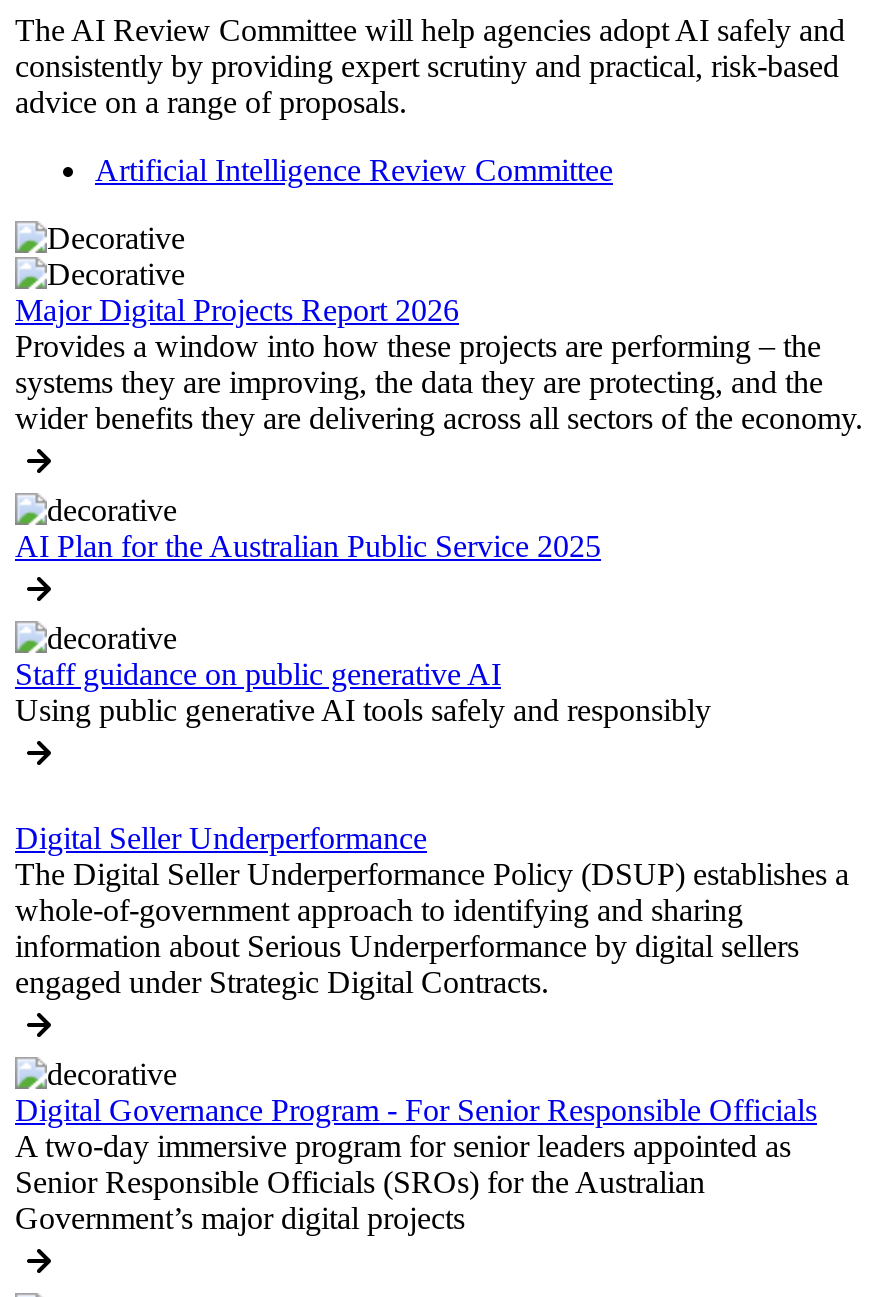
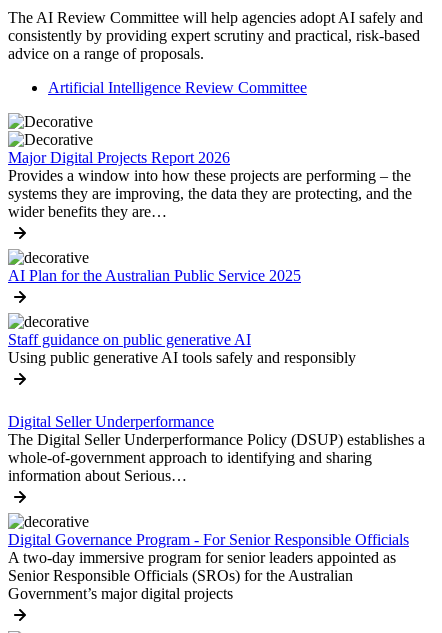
[15,401,863,435] wider benefits they are delivering across all sectors of the economy. -> [8,203,167,220] wider benefits they are…
[15,929,799,999] information about Serious Underperformance by digital sellers | engaged under Strategic Digital Contracts. -> [8,467,187,484] information about Serious…

